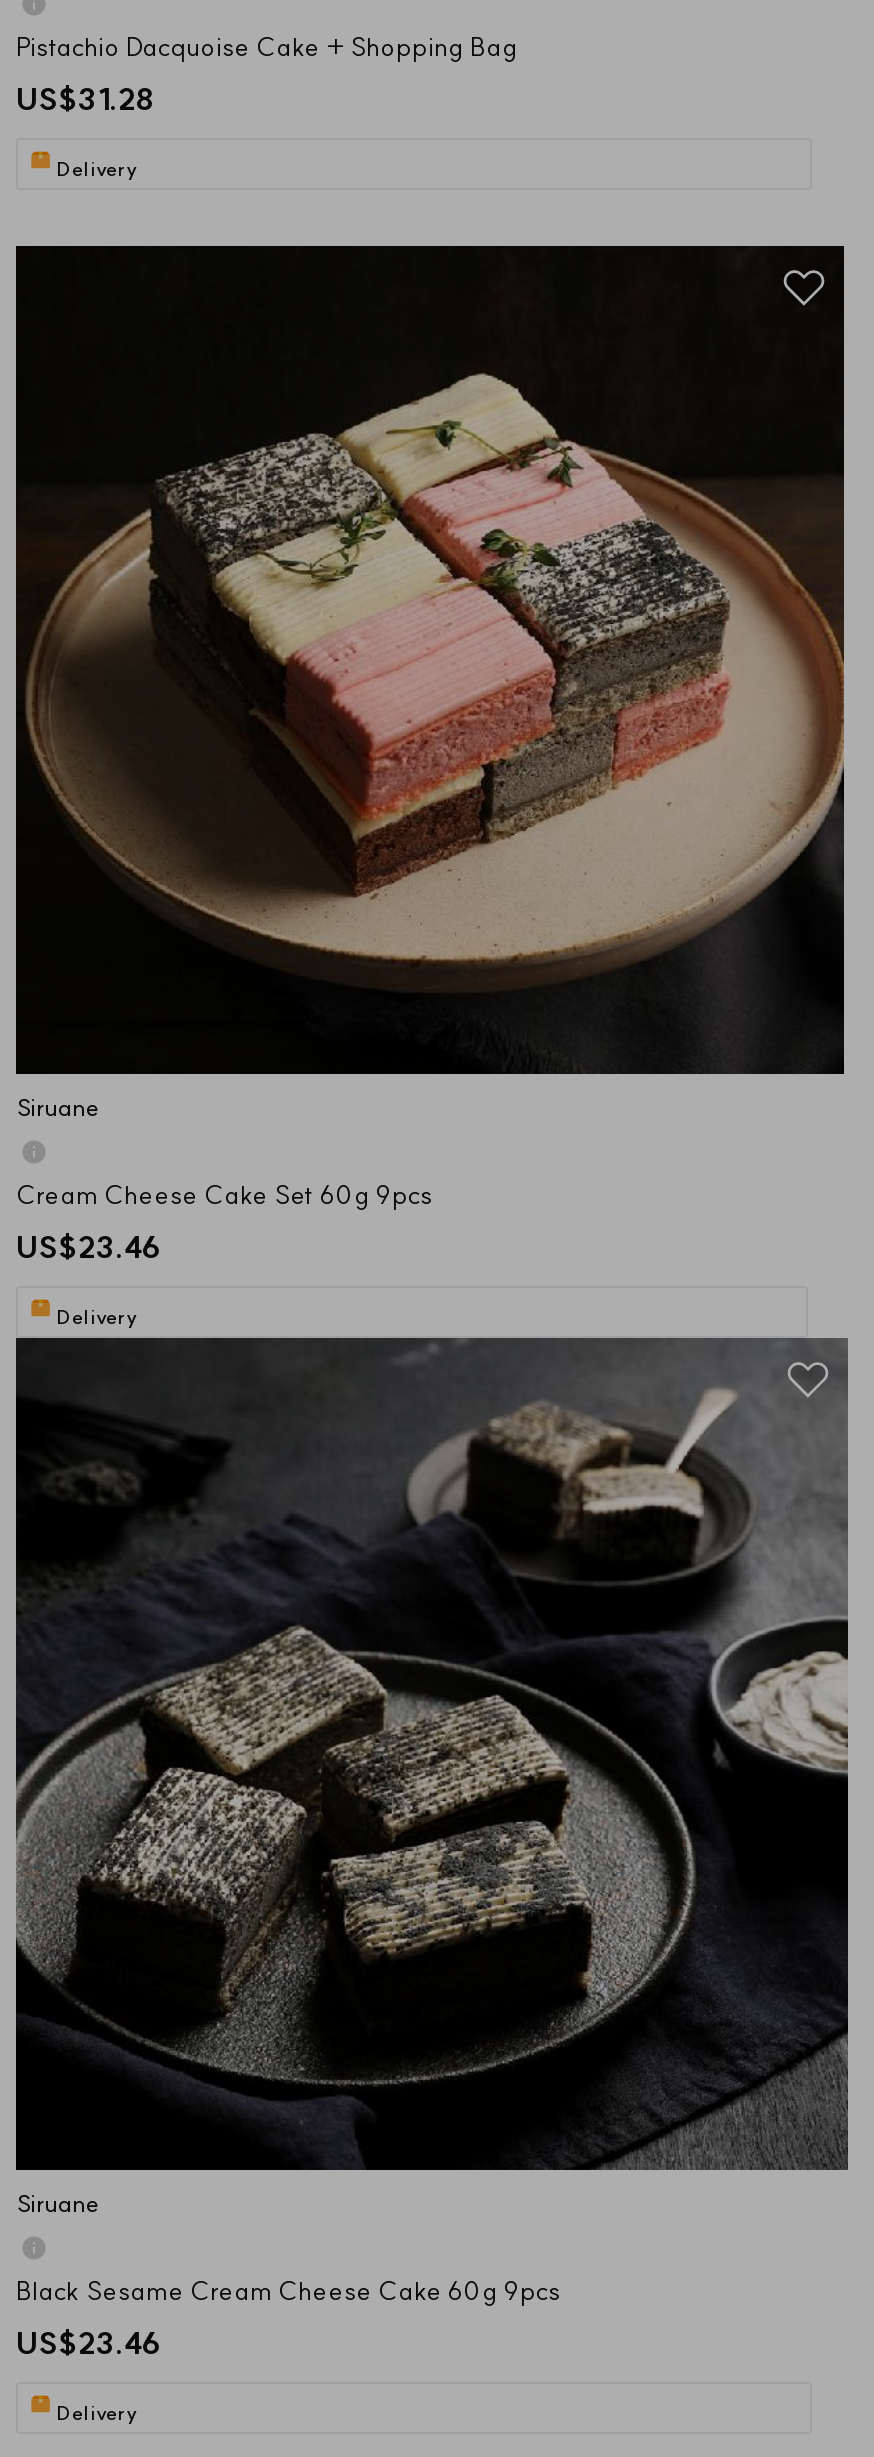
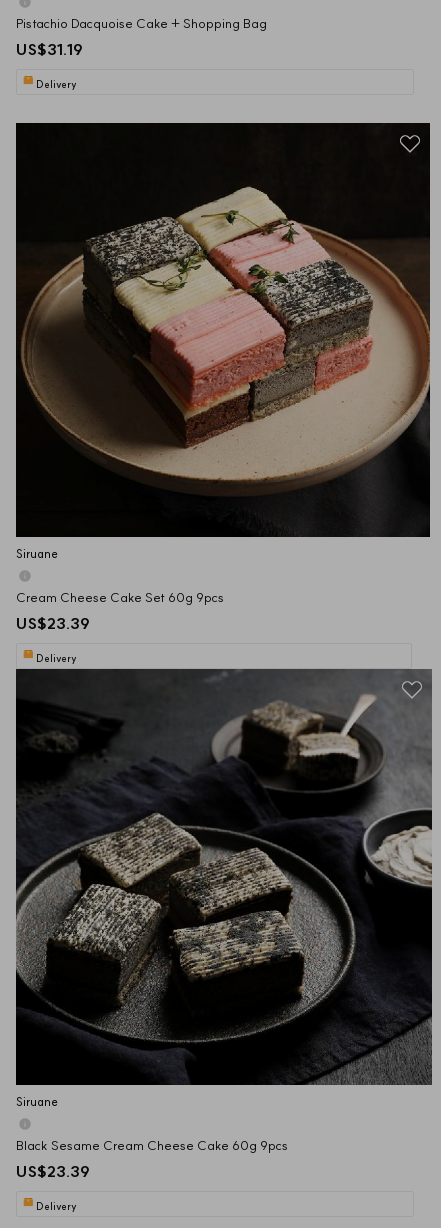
[16,80,156,118] US$31.28 -> [16,40,83,59] US$31.19
[16,1228,162,1266] US$23.46 -> [16,614,90,633] US$23.39
[16,2324,162,2362] US$23.46 -> [16,1162,90,1181] US$23.39

